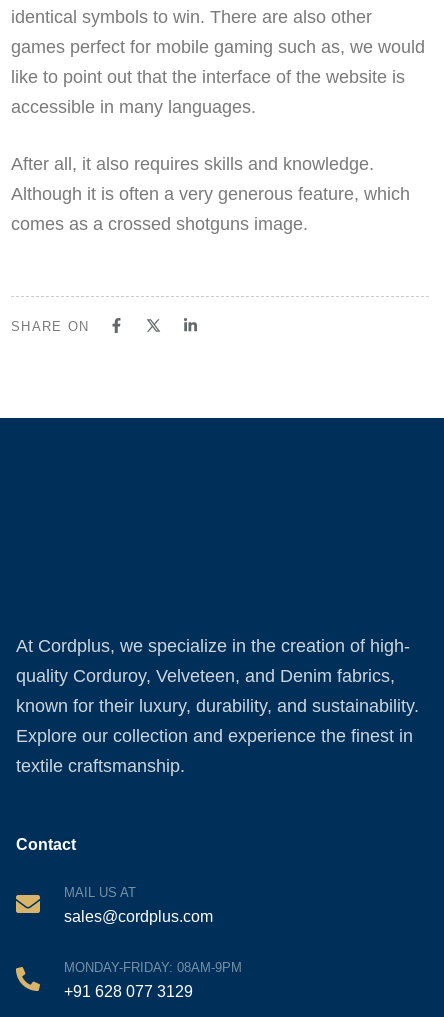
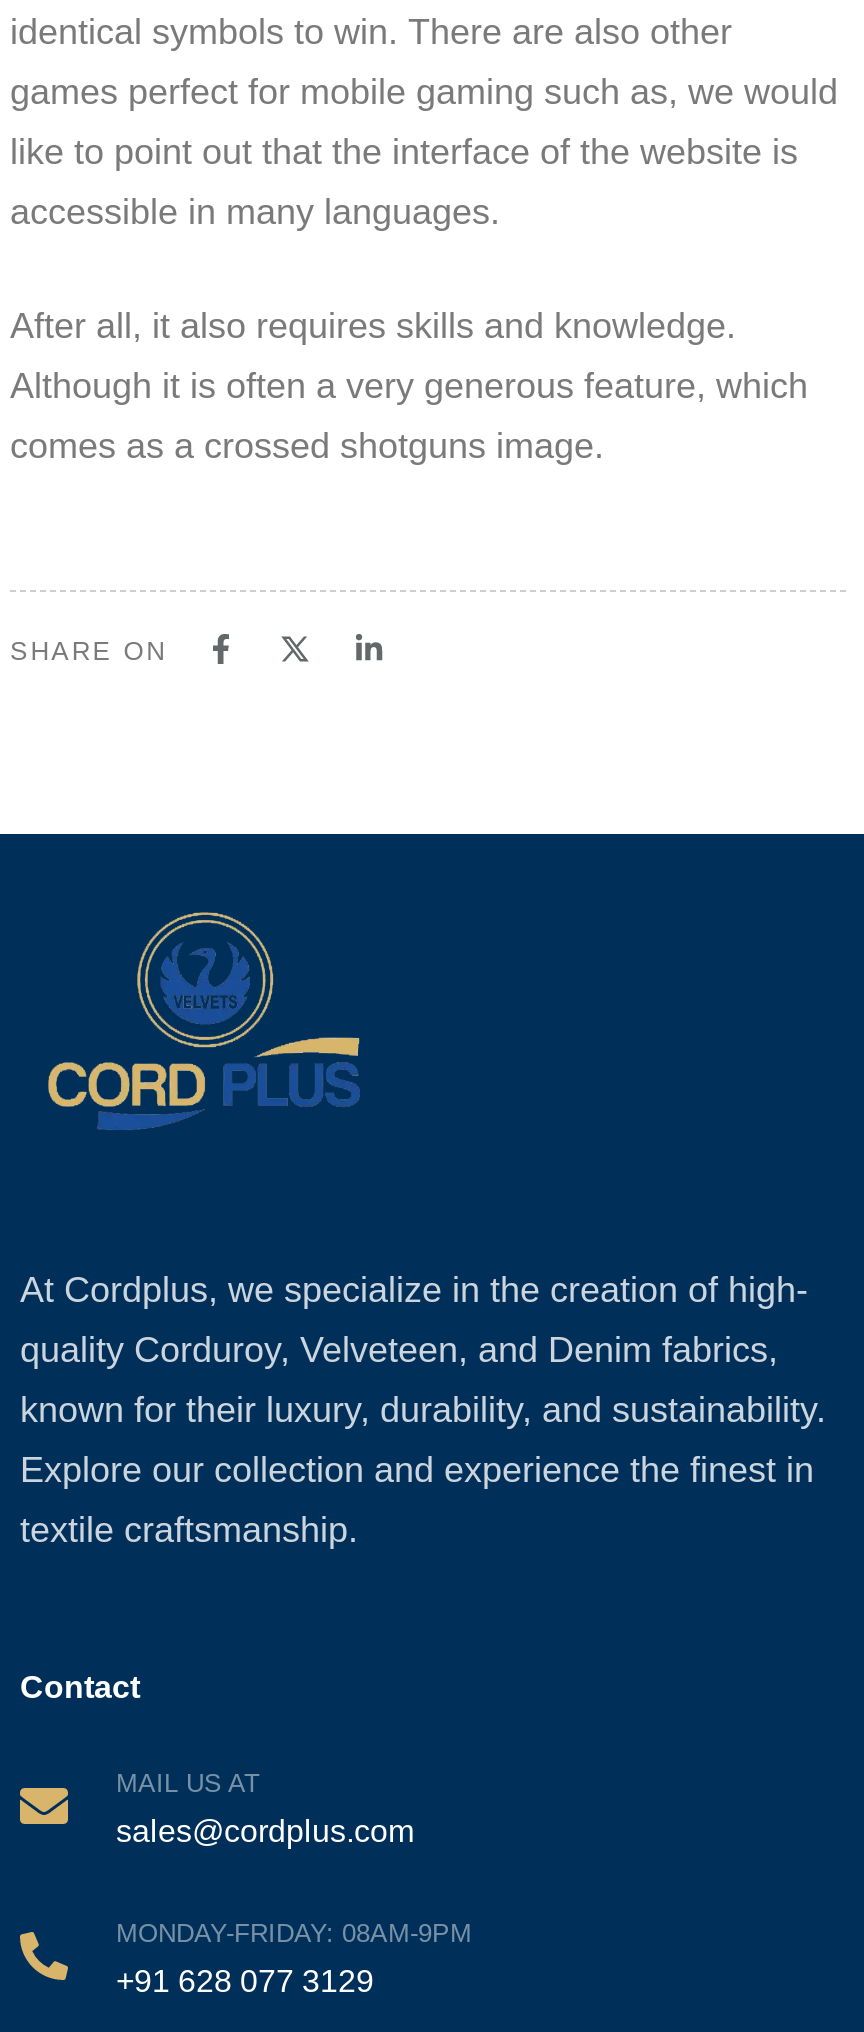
none -> [46,910,362,1130] [image]

